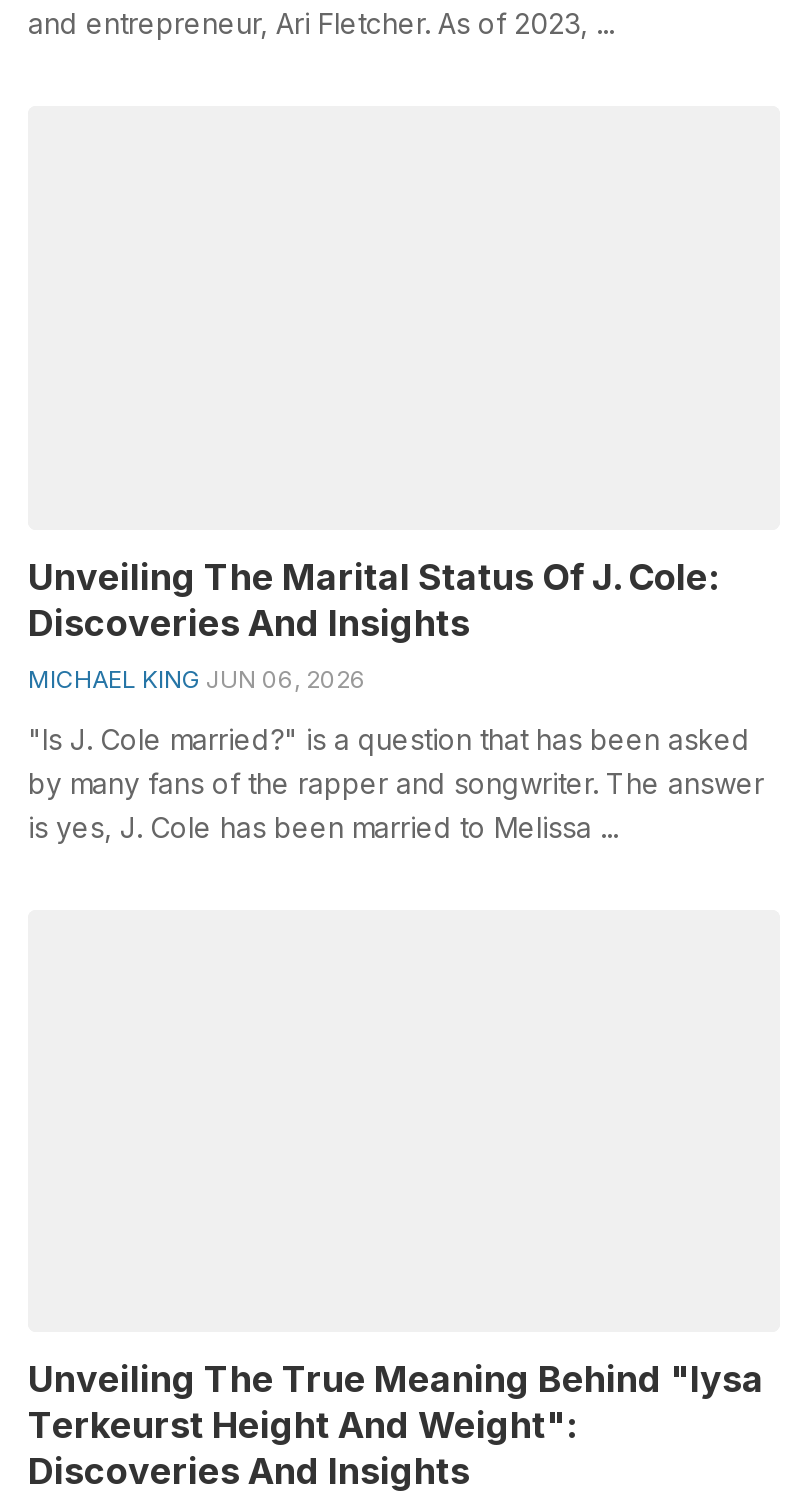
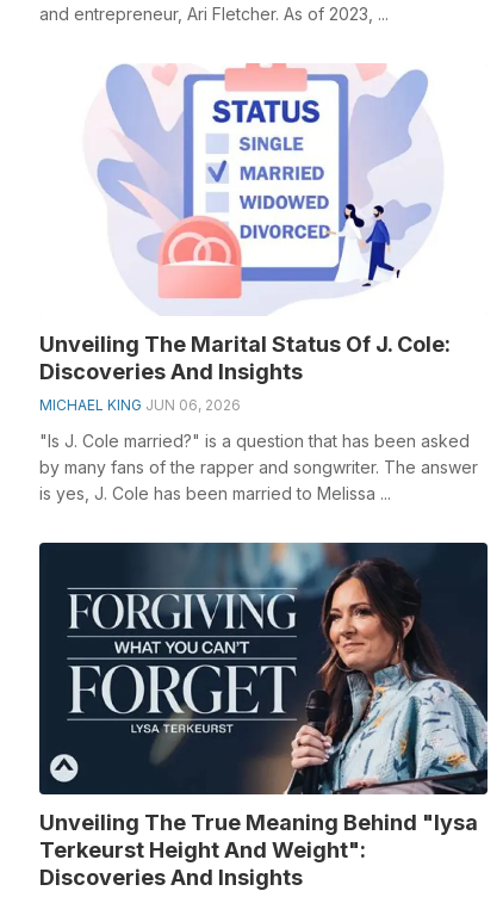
none -> [97,63,431,299] [image]
none -> [38,542,489,796] [image]

